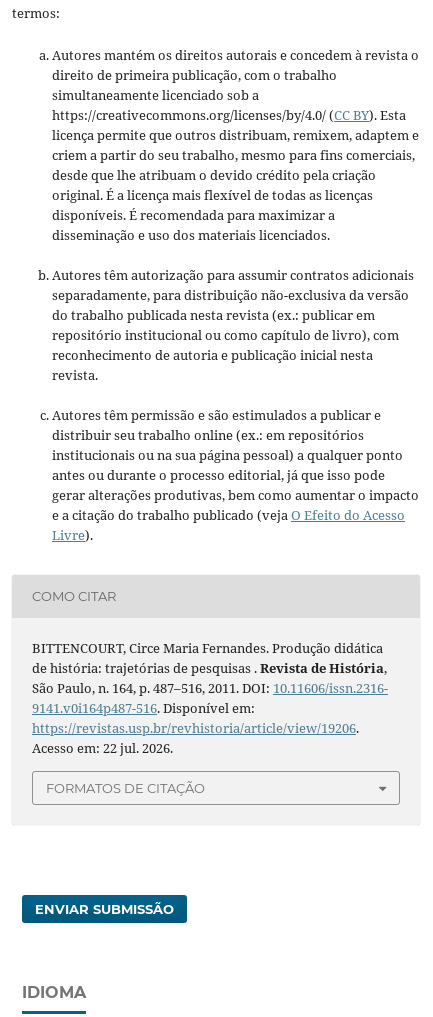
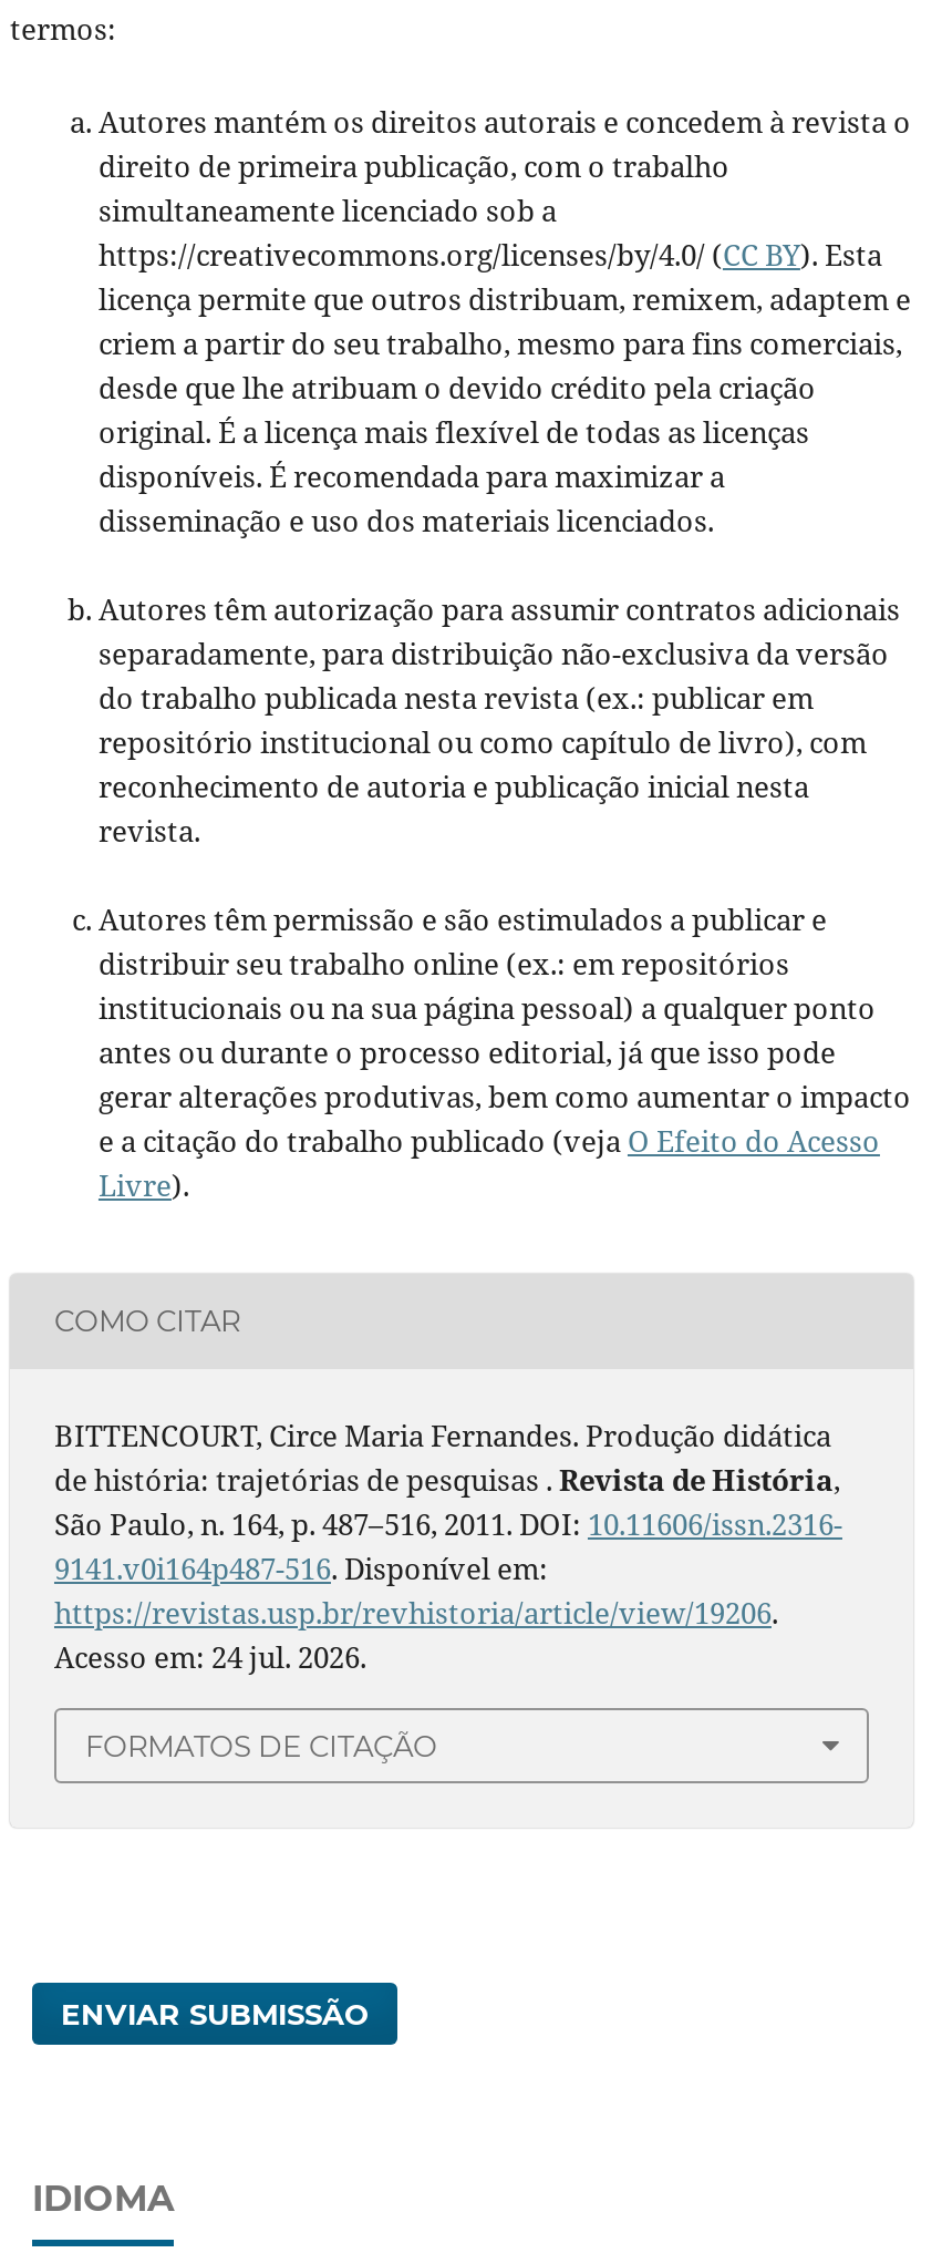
[32,739,173,757] Acesso em: 22 jul. 2026. -> [54,1637,366,1677] Acesso em: 24 jul. 2026.

